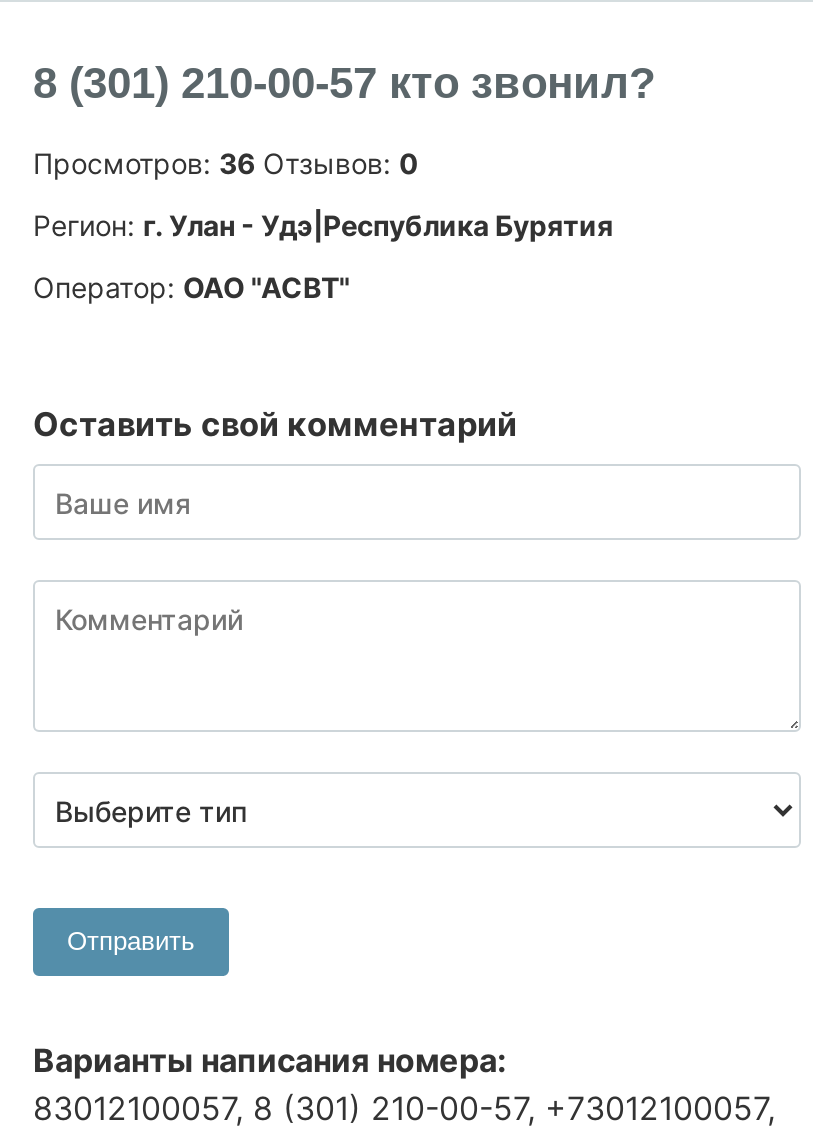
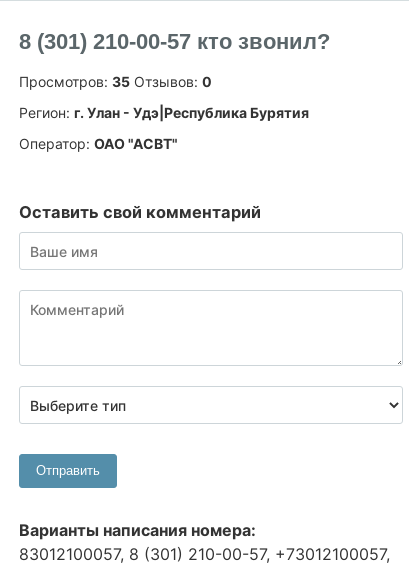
[33,146,419,180] Просмотров: 36 Отзывов: 0 -> [19,73,212,90] Просмотров: 35 Отзывов: 0

